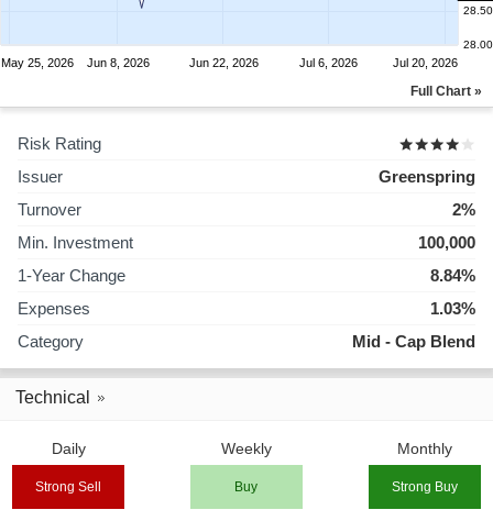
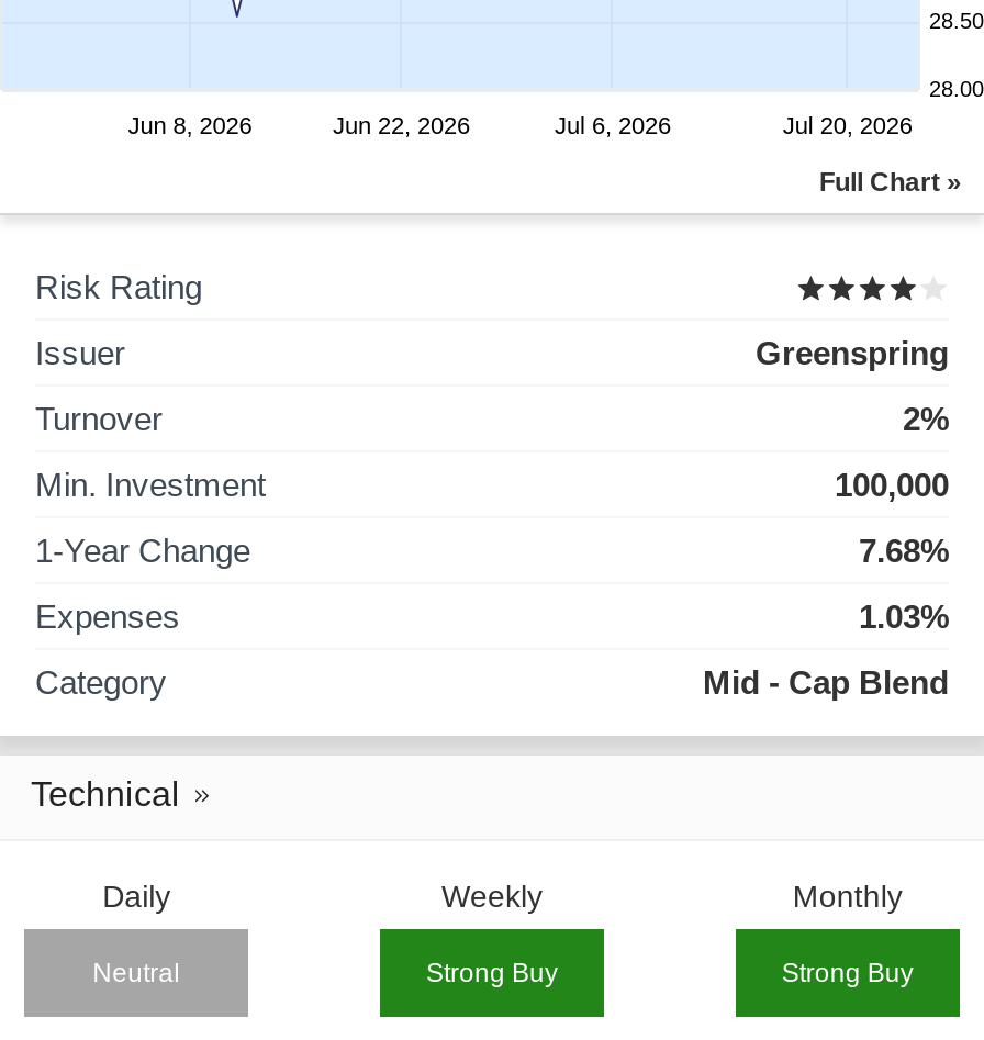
[1,56,74,69] May 25, 2026 -> none
[430,266,475,285] 8.84% -> [859,532,949,569] 7.68%
[35,479,258,495] Strong Sell | Buy -> [92,958,558,989] Neutral | Strong Buy

